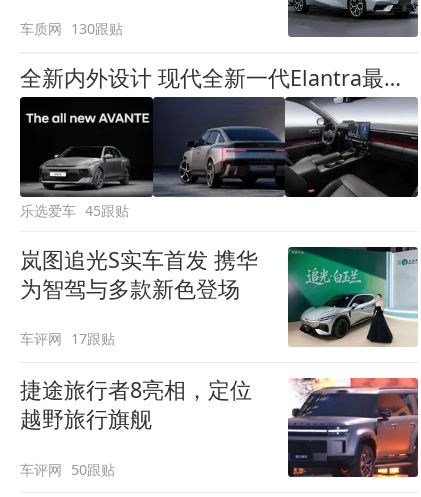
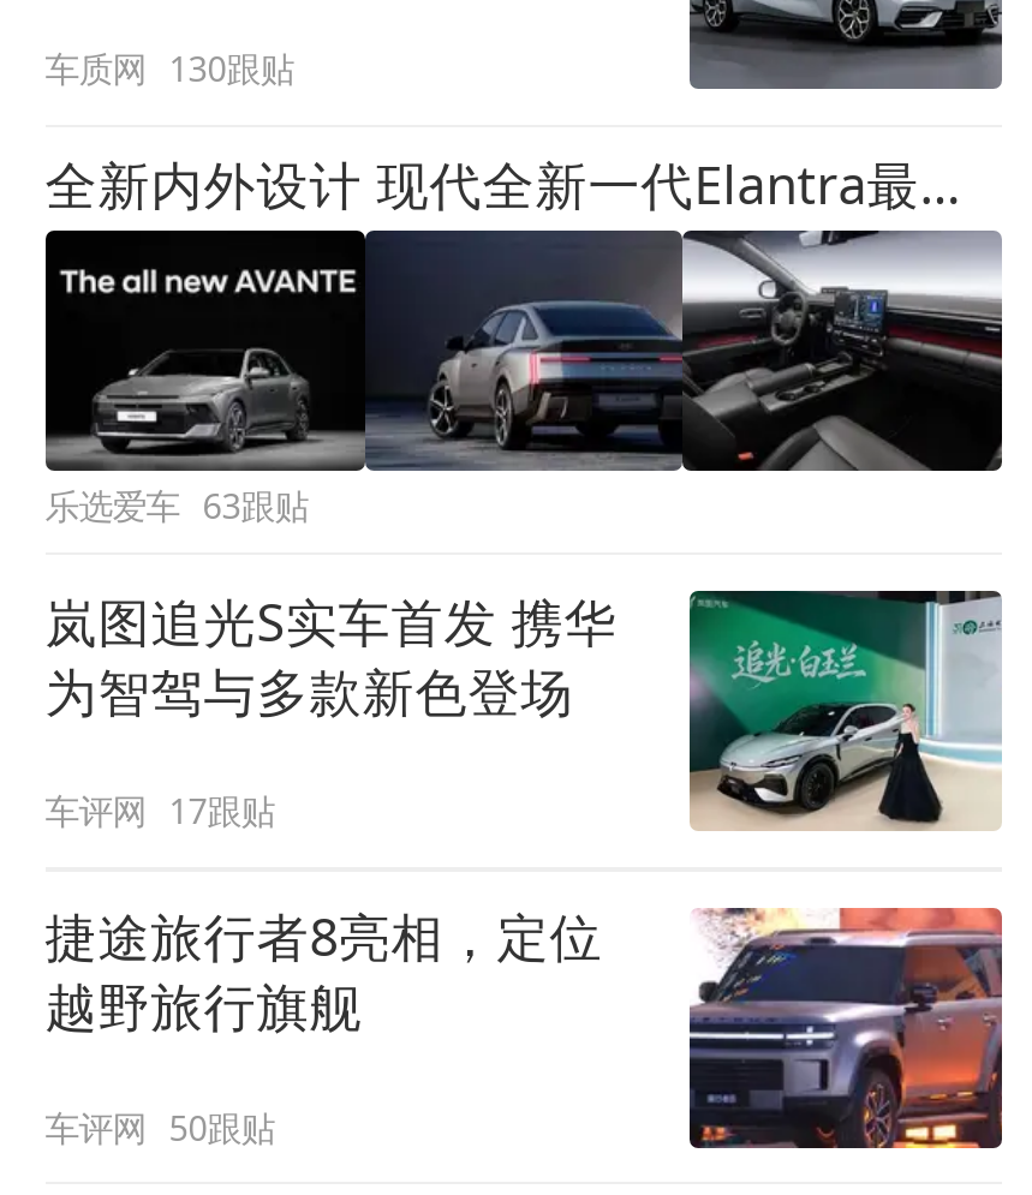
[20,201,129,220] 乐选爱车 45跟贴 -> [45,482,308,527] 乐选爱车 63跟贴

